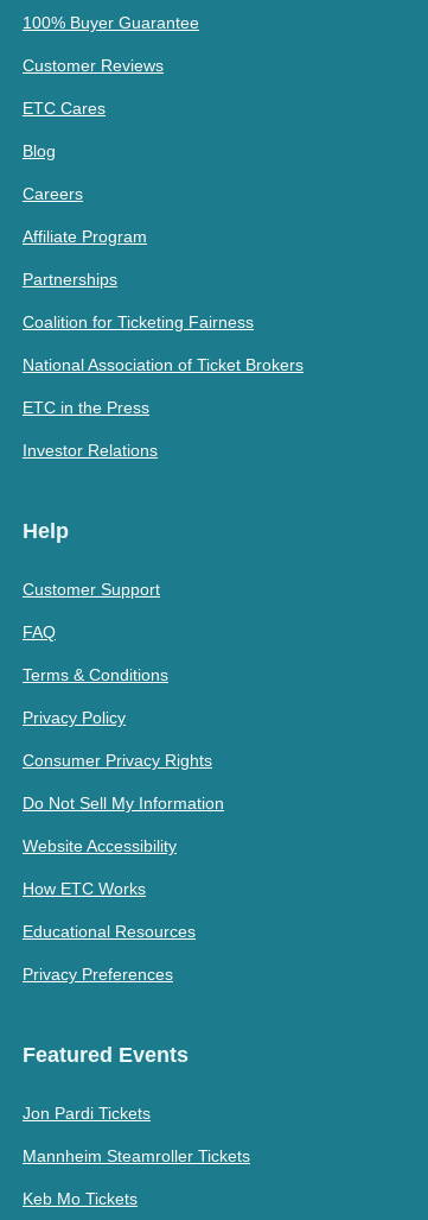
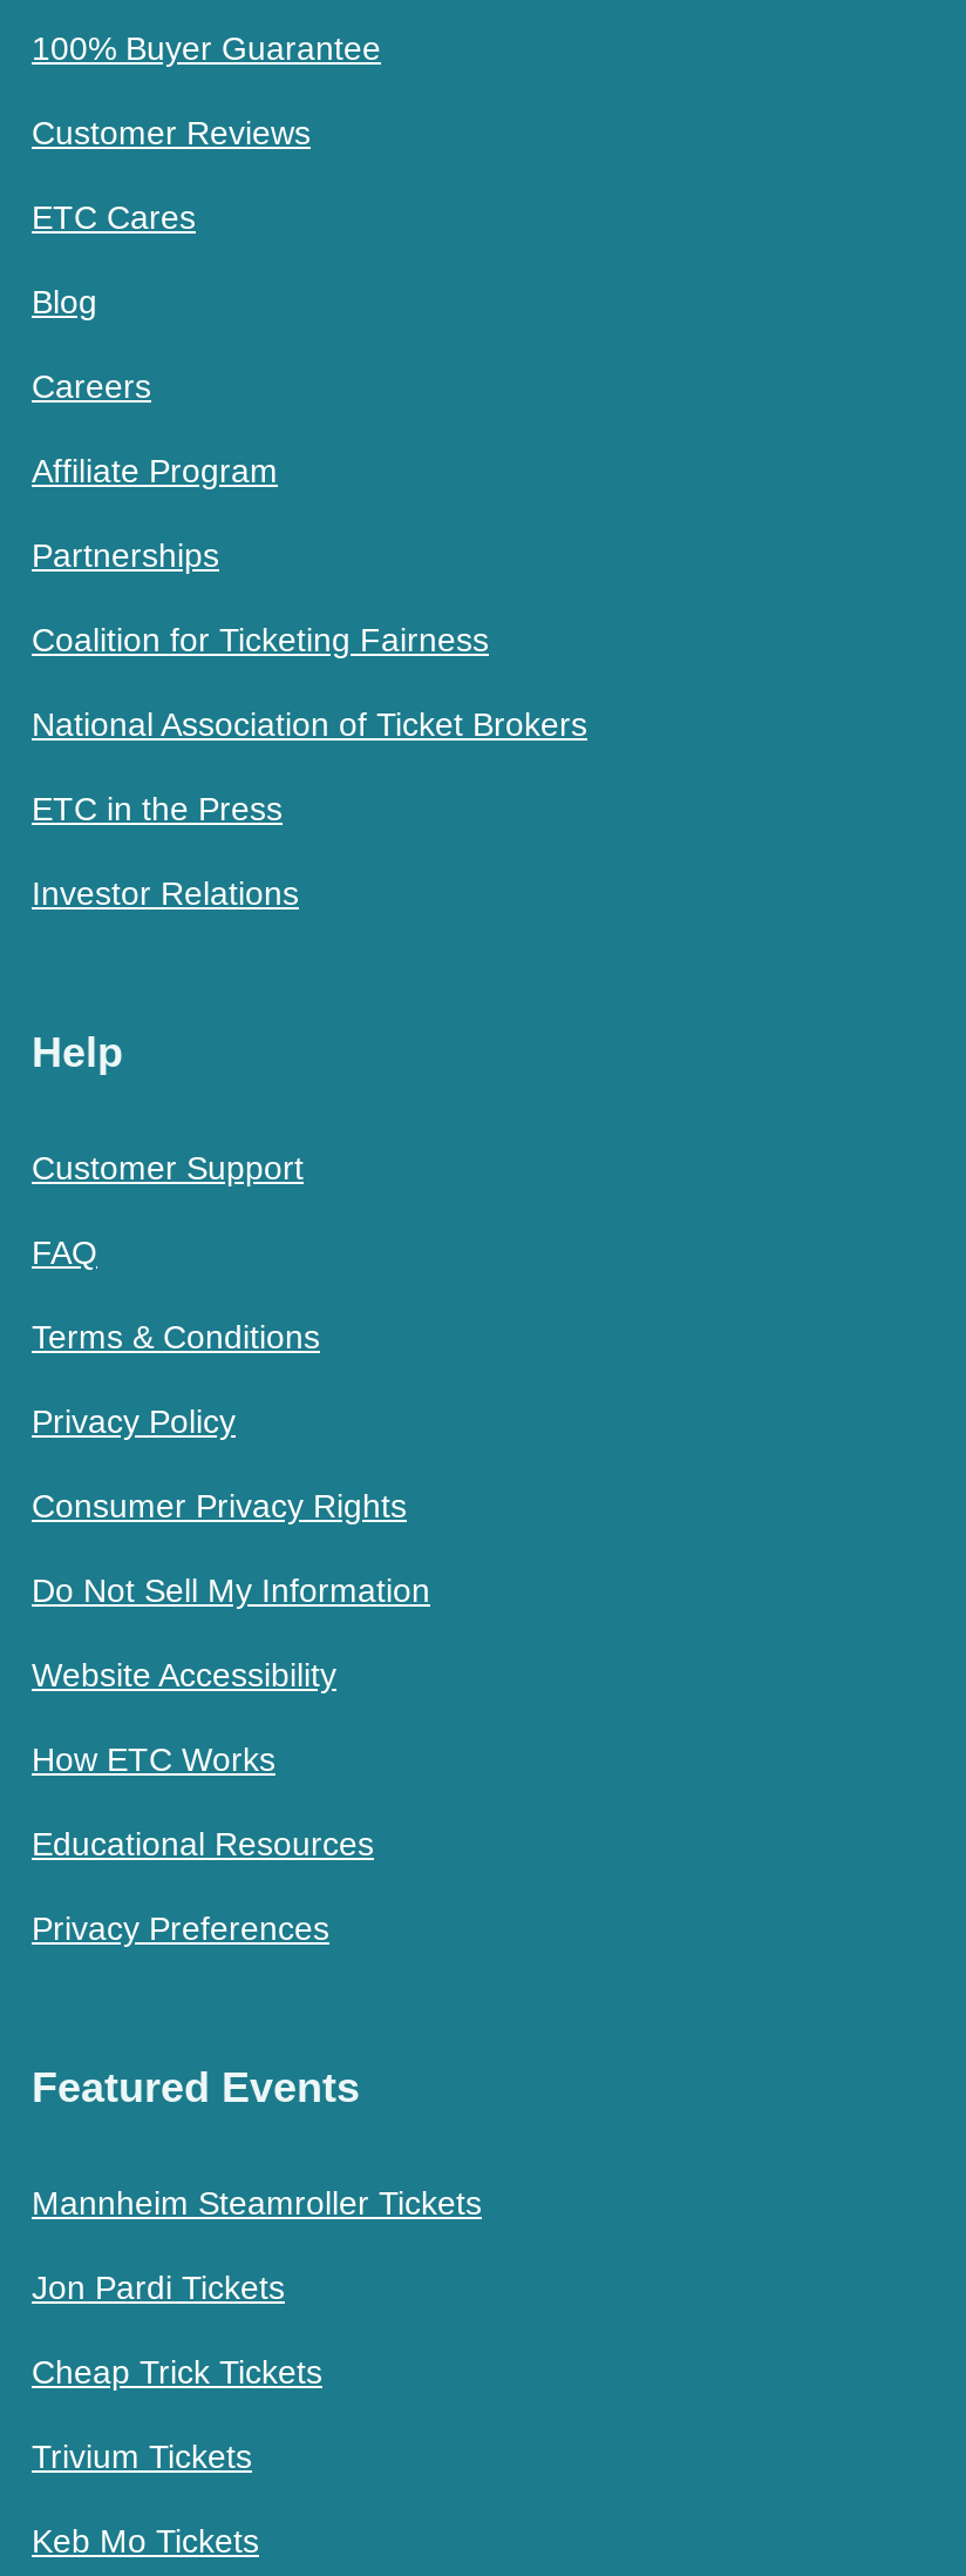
none -> [32,2352,322,2474] Cheap Trick Tickets | Trivium Tickets
moved [23,1146,250,1165] -> [32,2183,482,2220]: Mannheim Steamroller Tickets

